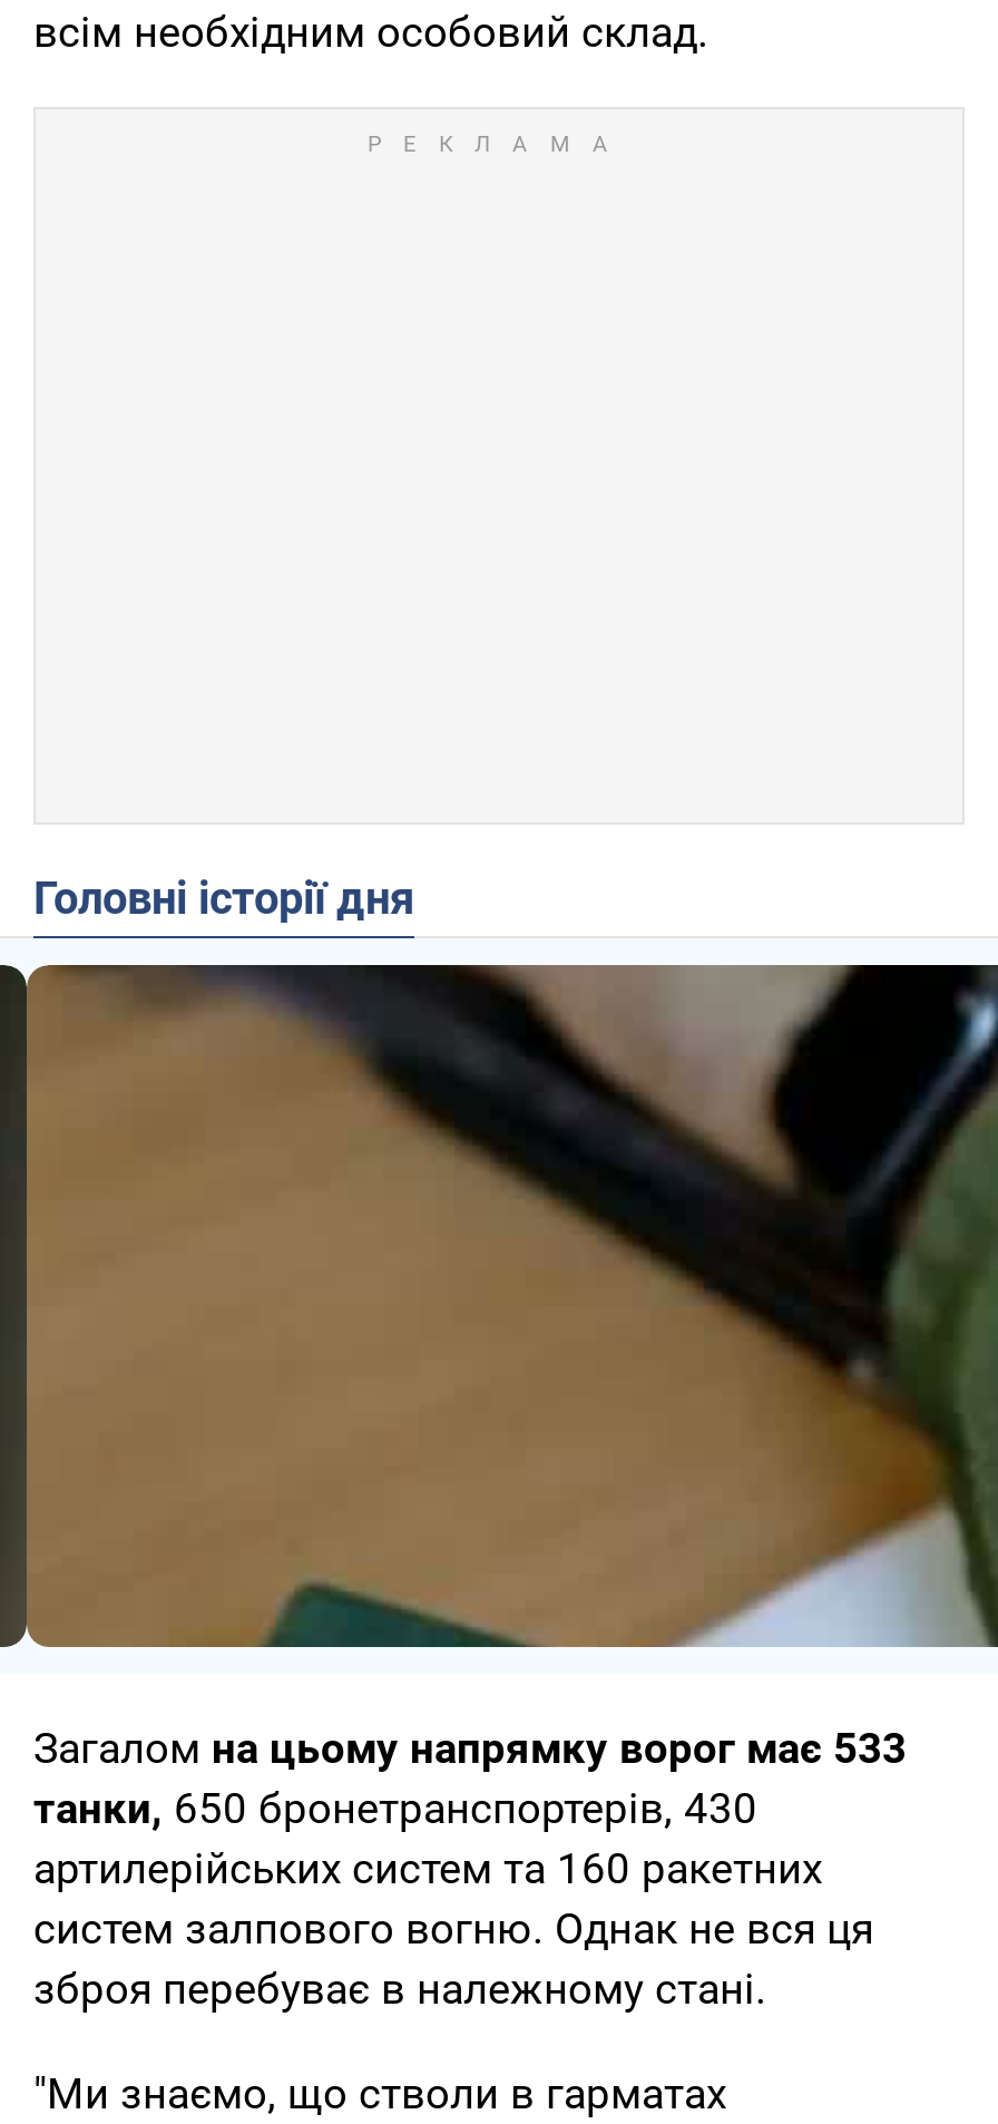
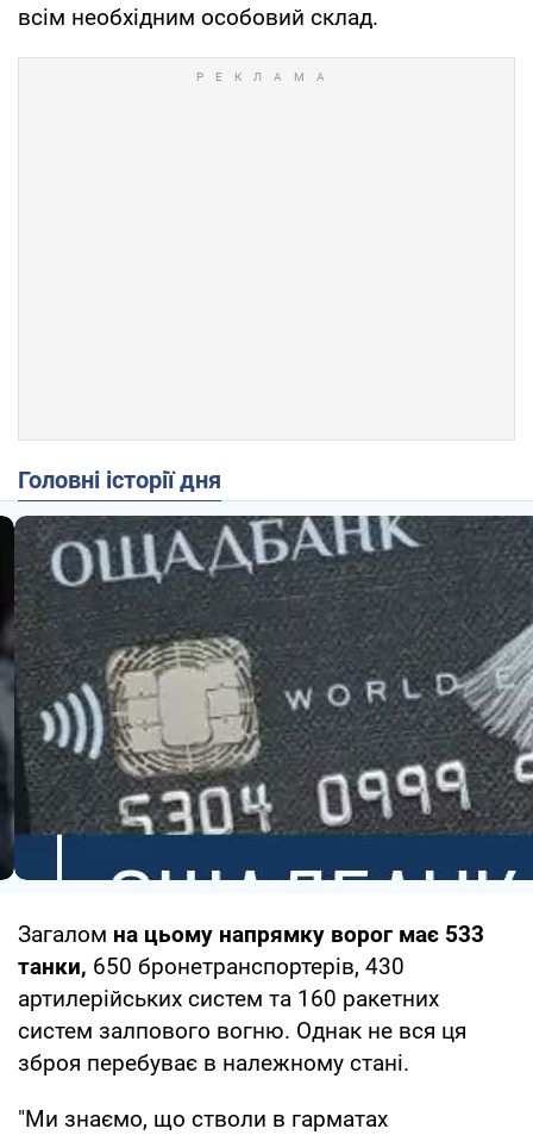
[7,965,991,1649] [image] -> [4,516,529,881] [image]

